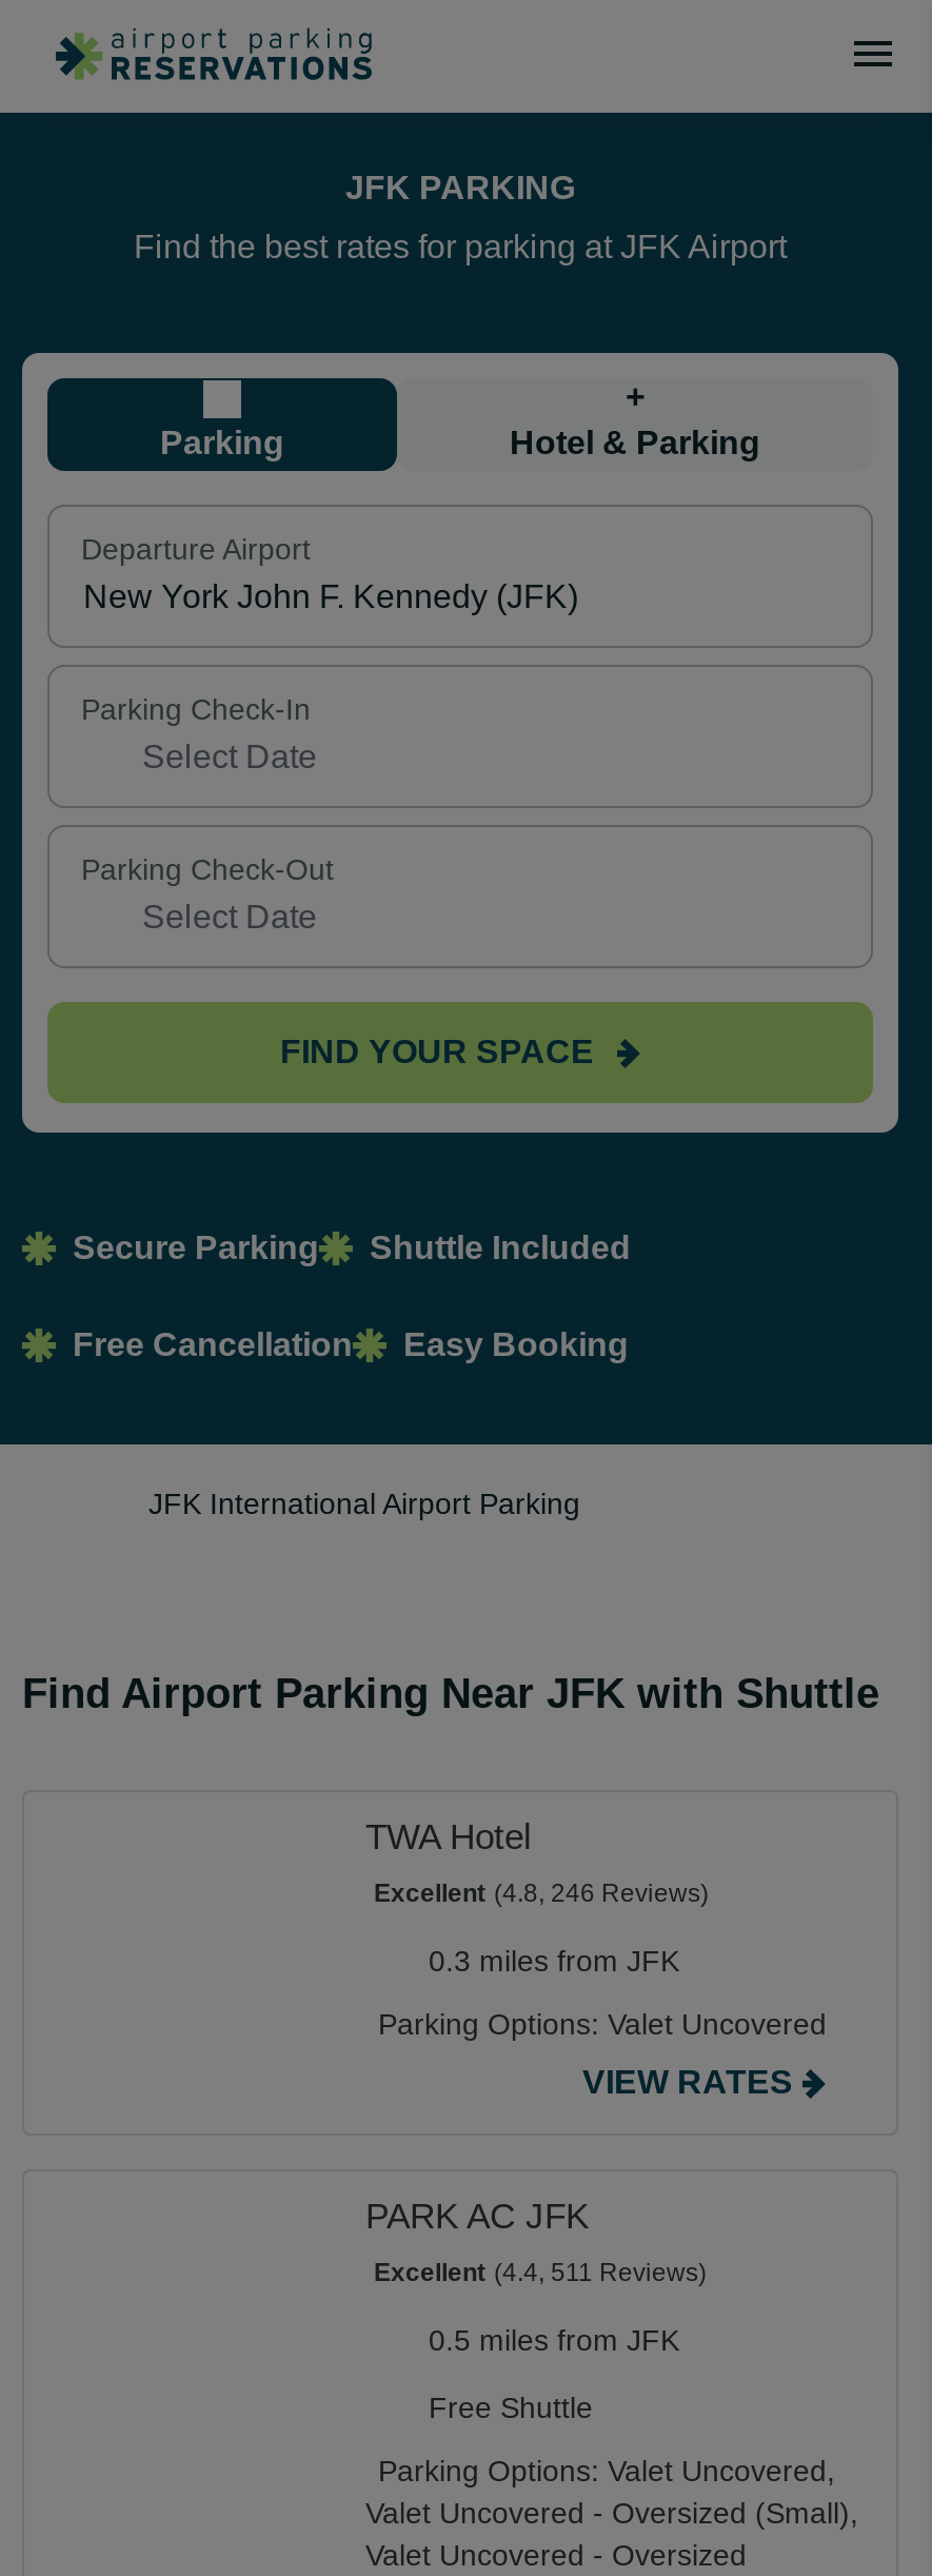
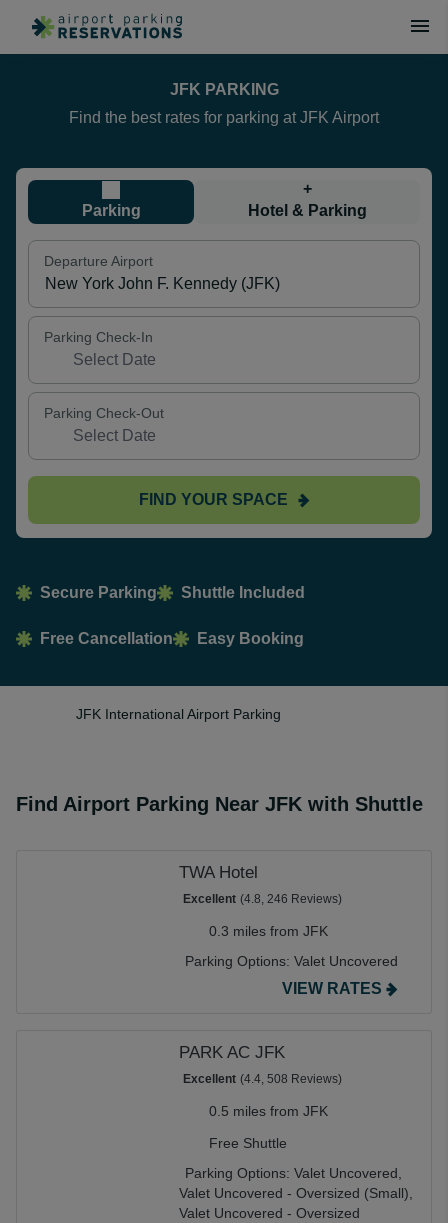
[374,2258,707,2287] Excellent (4.4, 511 Reviews) -> [183,1072,342,1086] Excellent (4.4, 508 Reviews)

